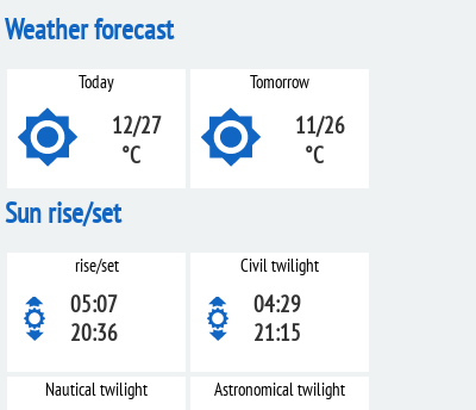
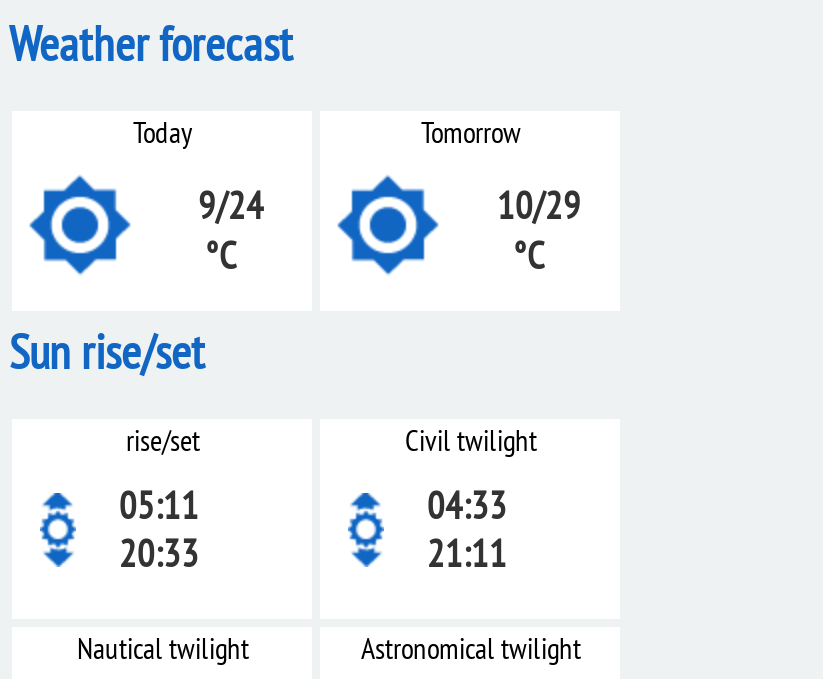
[112,111,162,140] 12/27 -> [198,182,264,230] 9/24
[296,111,346,140] 11/26 -> [497,182,581,230] 10/29
[71,290,118,319] 05:07 -> [119,482,199,530] 05:11
[254,290,302,319] 04:29 -> [427,482,507,530] 04:33
[71,319,118,347] 20:36 -> [119,530,199,578] 20:33
[254,319,302,347] 21:15 -> [427,530,507,578] 21:11

